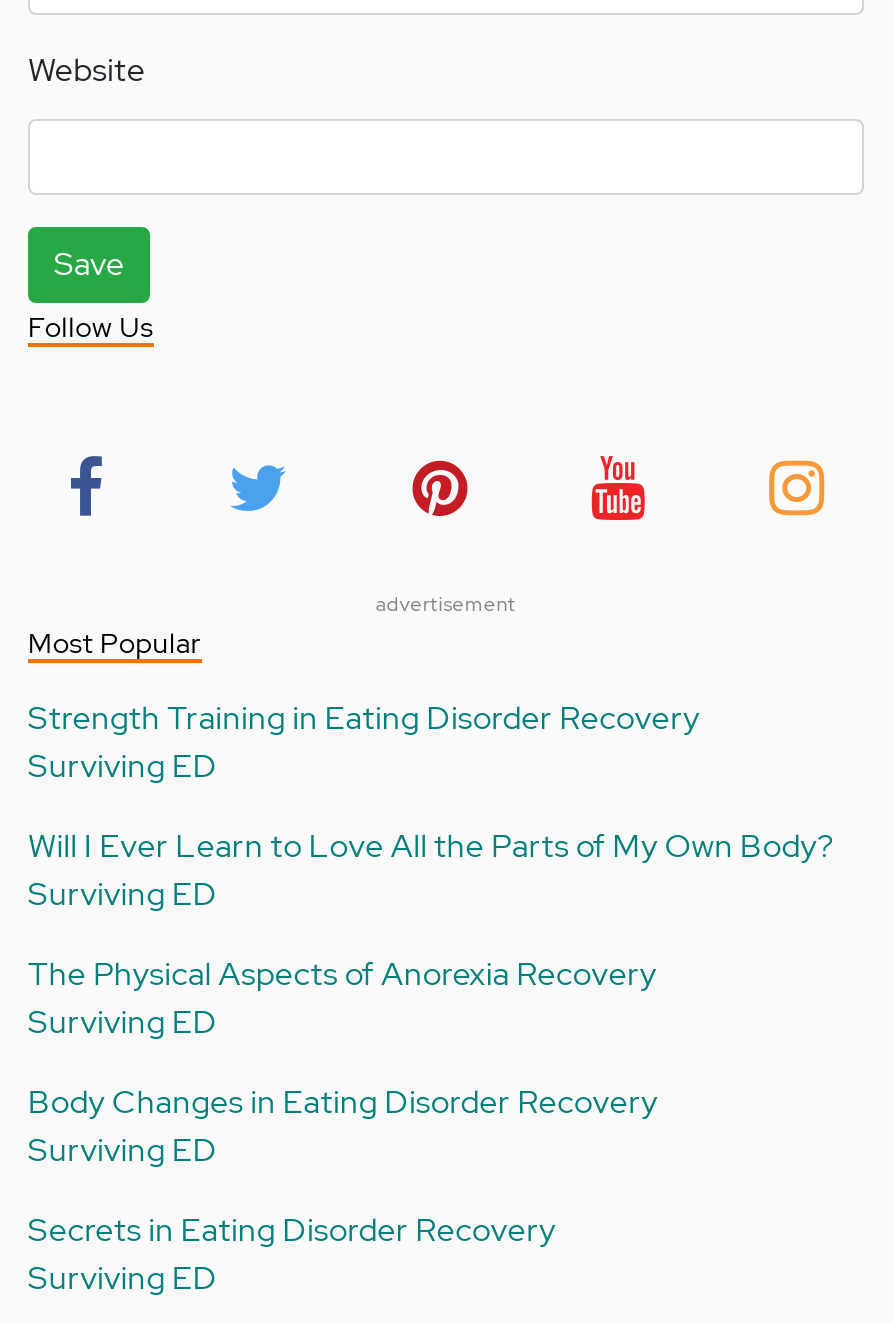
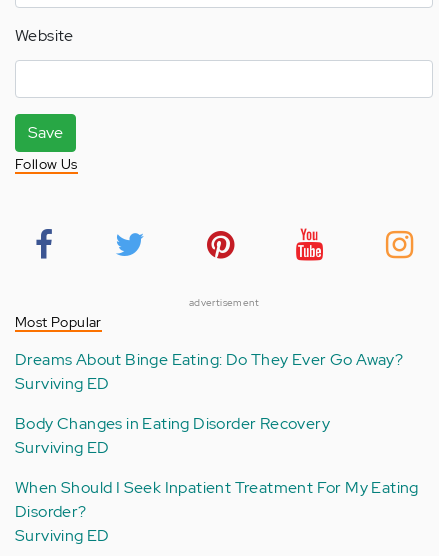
[28,697,834,995] Strength Training in Eating Disorder Recovery | Surviving ED | Will I Ever Learn to Love All the Parts of My Own Body? | Surviving ED | The Physical Aspects of Anorexia Recovery -> [15,349,403,370] Dreams About Binge Eating: Do They Ever Go Away?
moved [28,1001,658,1171] -> [15,373,330,458]: Surviving ED | Body Changes in Eating Disorder Recovery | Surviving ED
[28,1209,556,1251] Secrets in Eating Disorder Recovery -> [15,477,419,522] When Should I Seek Inpatient Treatment For My Eating | Disorder?

